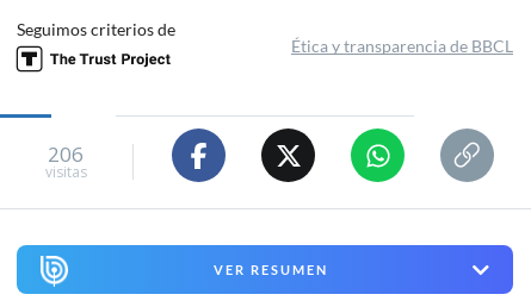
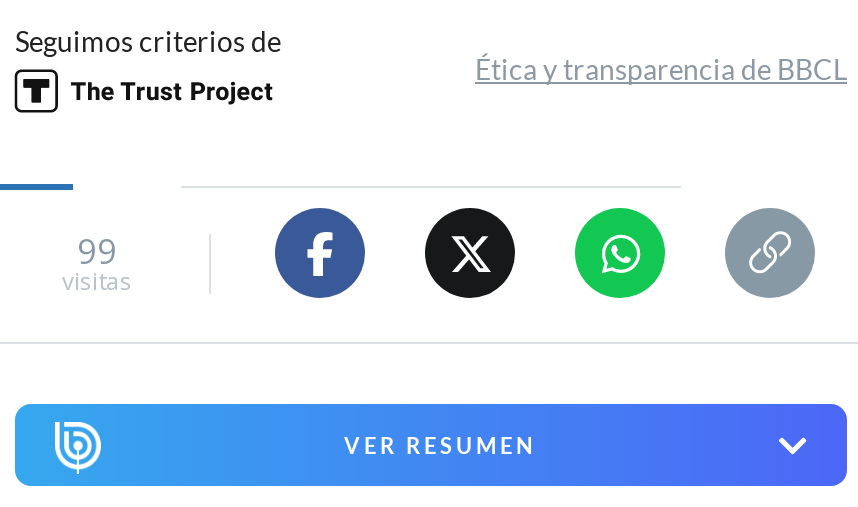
[48,140,84,168] 206 -> [77,228,117,274] 99

